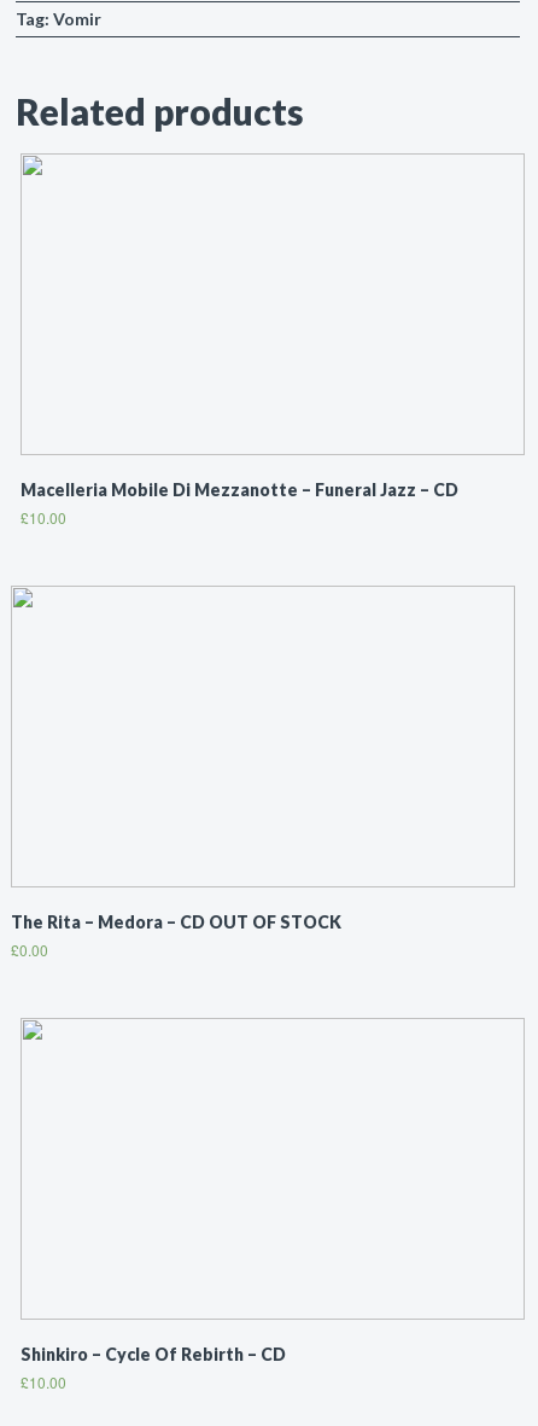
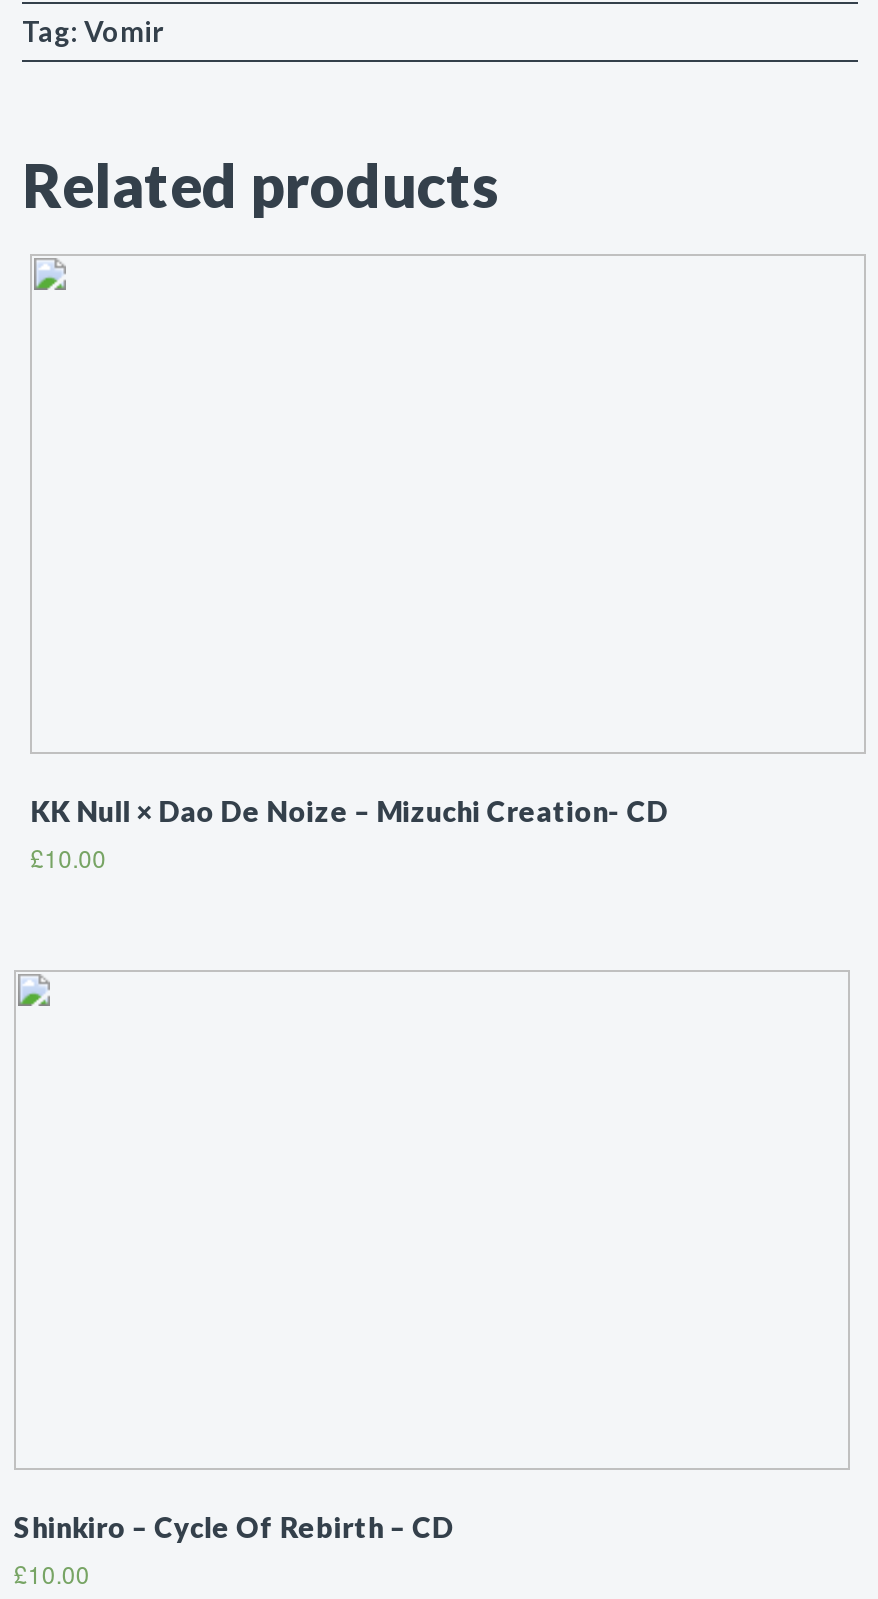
[21,480,459,500] Macelleria Mobile Di Mezzanotte – Funeral Jazz – CD -> [30,794,668,828] KK Null × Dao De Noize – Mizuchi Creation- CD
[11,912,341,960] The Rita – Medora – CD OUT OF STOCK | £0.00 -> none

